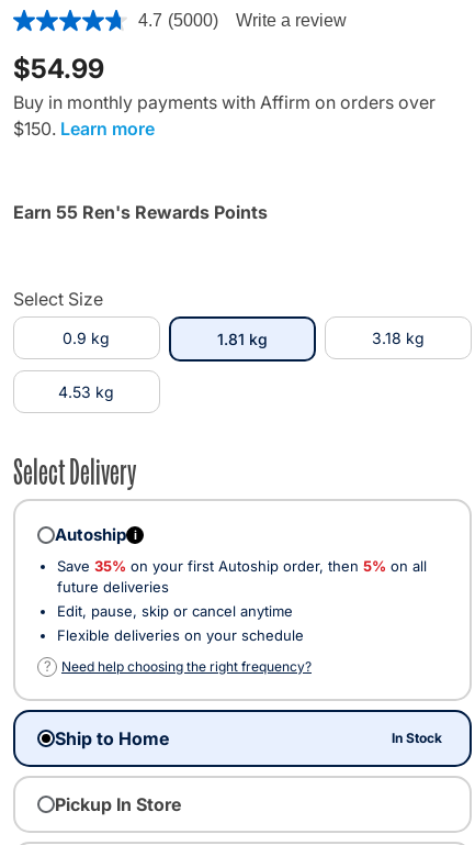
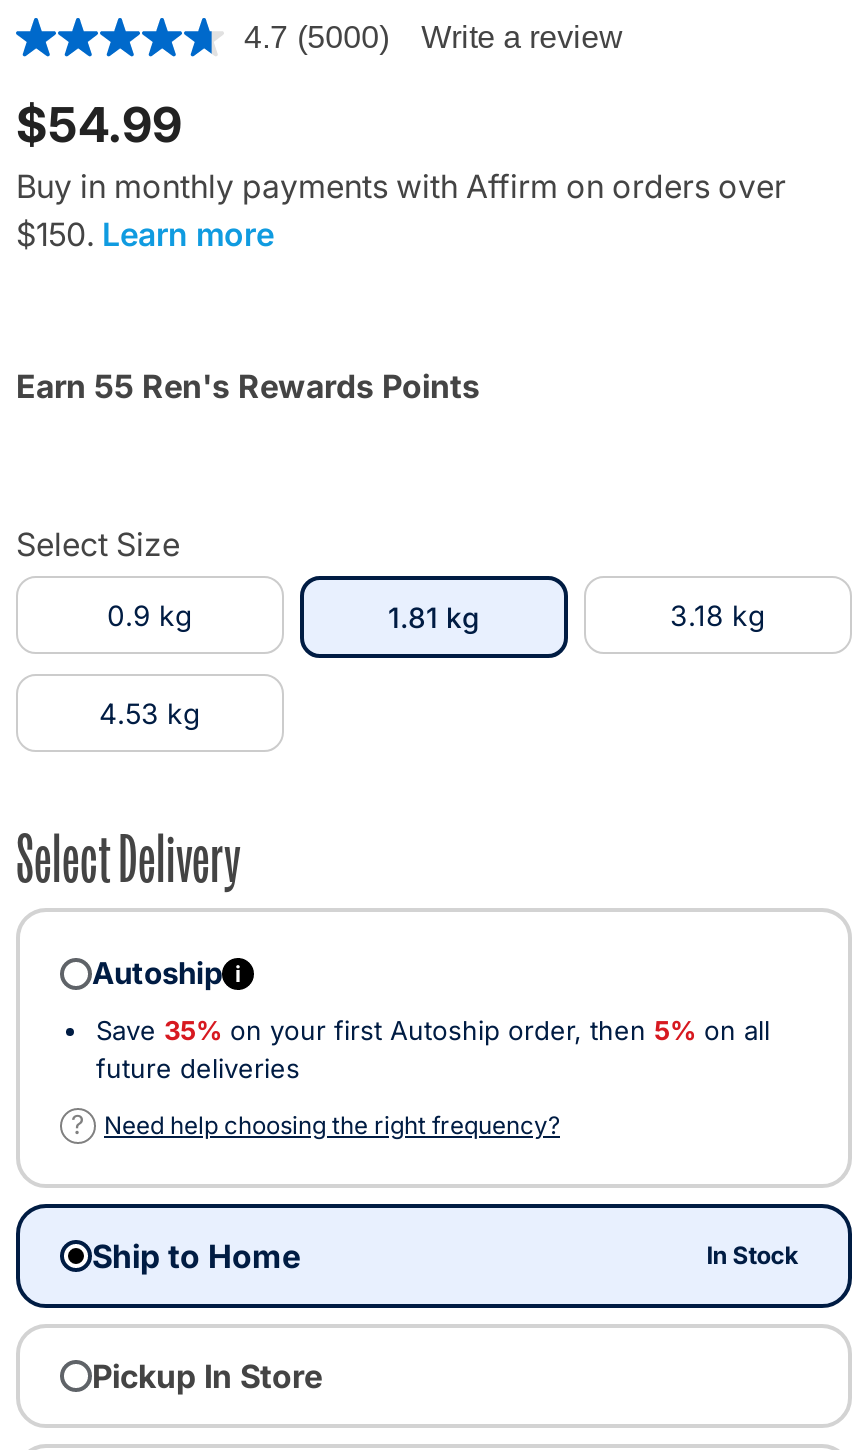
[57,602,304,643] Edit, pause, skip or cancel anytime | Flexible deliveries on your schedule -> none

